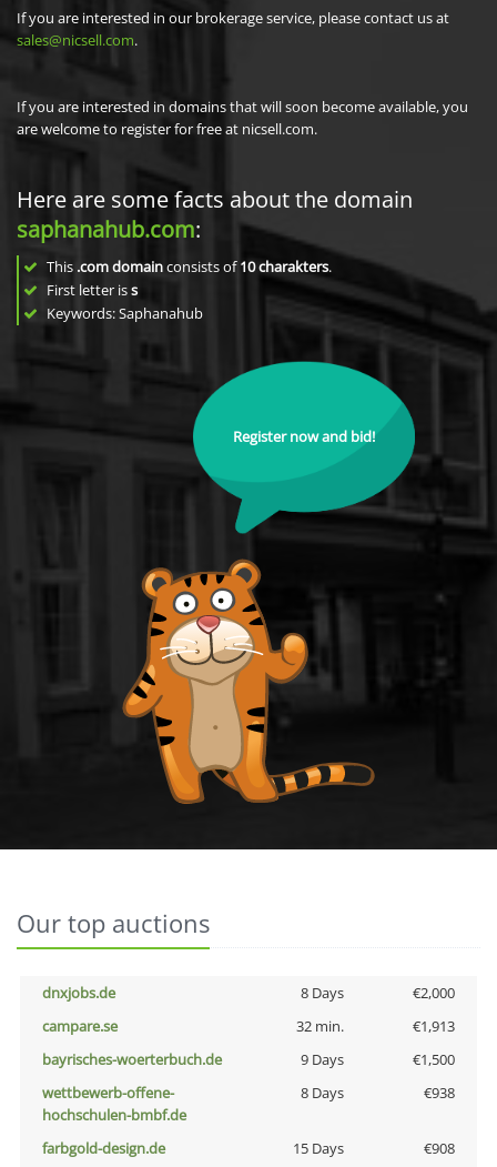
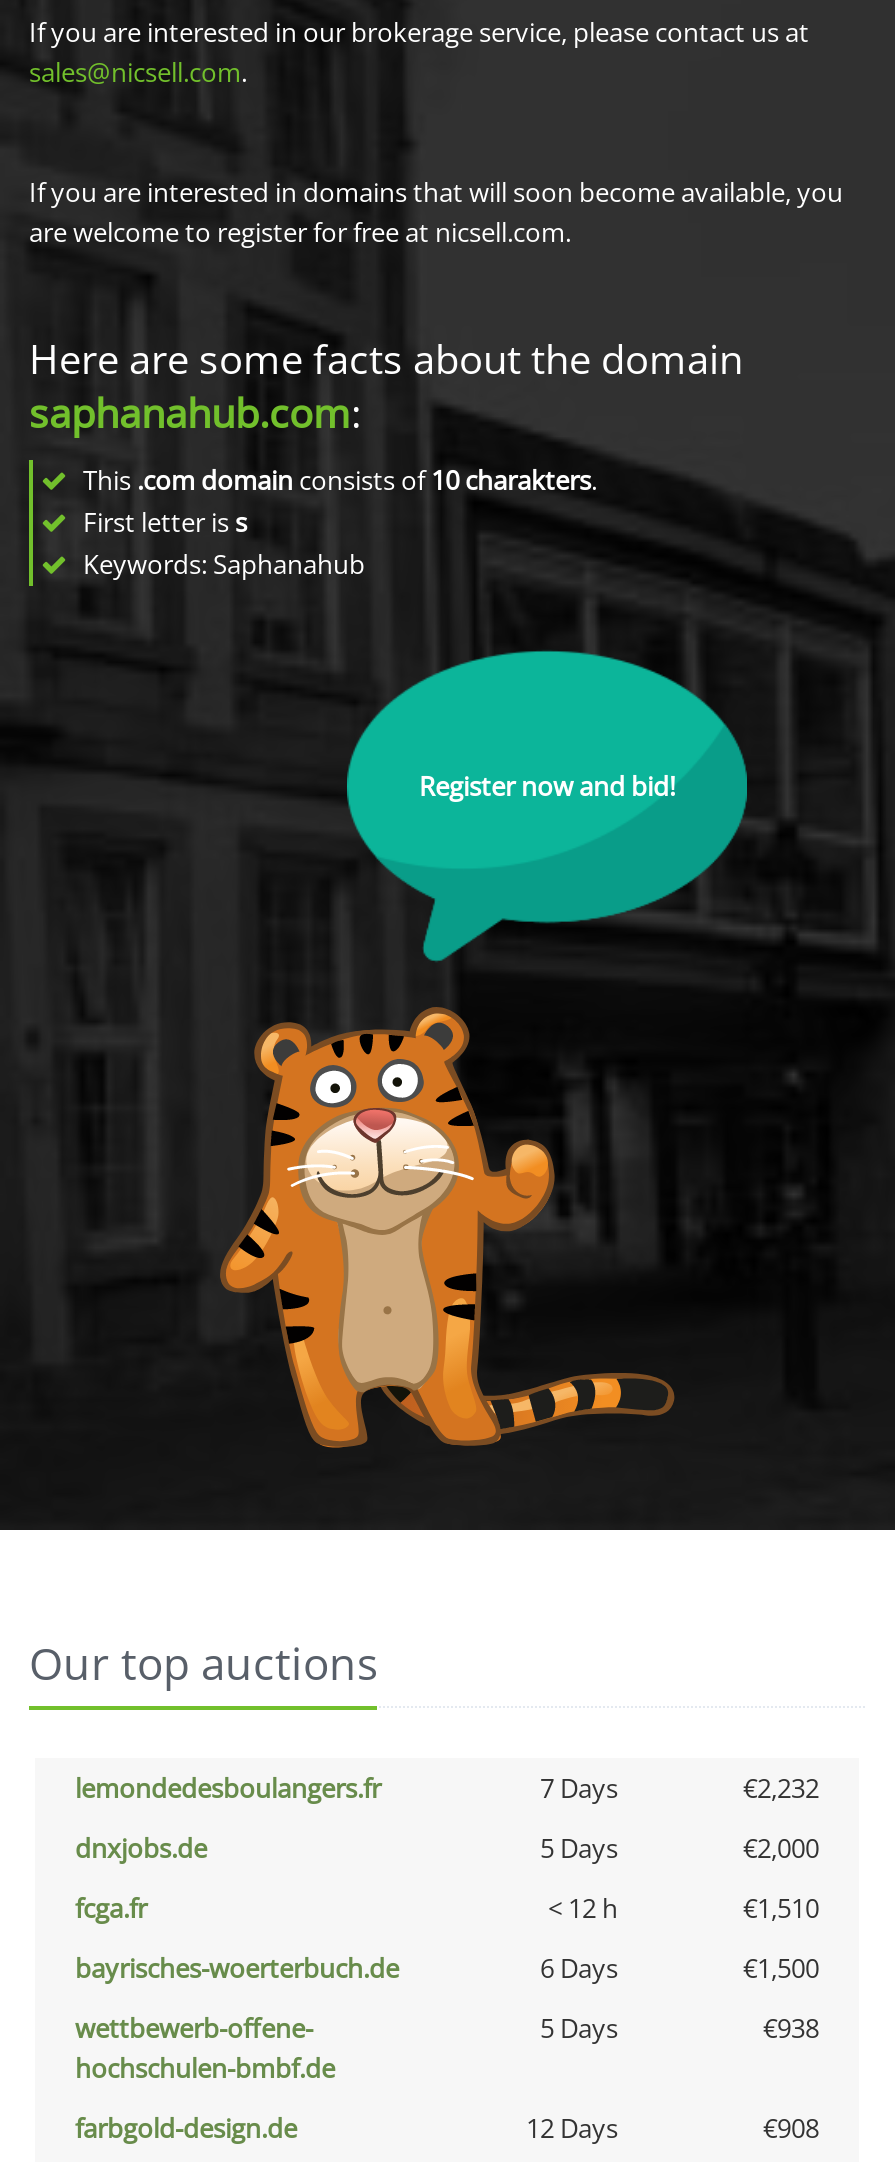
none -> [75,1770,819,1806] lemondedesboulangers.fr | 7 Days | €2,232
[300,983,343,1003] 8 Days -> [540,1830,618,1866] 5 Days
[42,1016,455,1036] campare.se | 32 min. | €1,913 -> [75,1890,819,1926] fcga.fr | < 12 h | €1,510
[300,1049,343,1069] 9 Days -> [540,1950,618,1986] 6 Days
[300,1083,343,1103] 8 Days -> [540,2010,618,2046] 5 Days
[292,1138,343,1158] 15 Days -> [526,2110,618,2146] 12 Days

